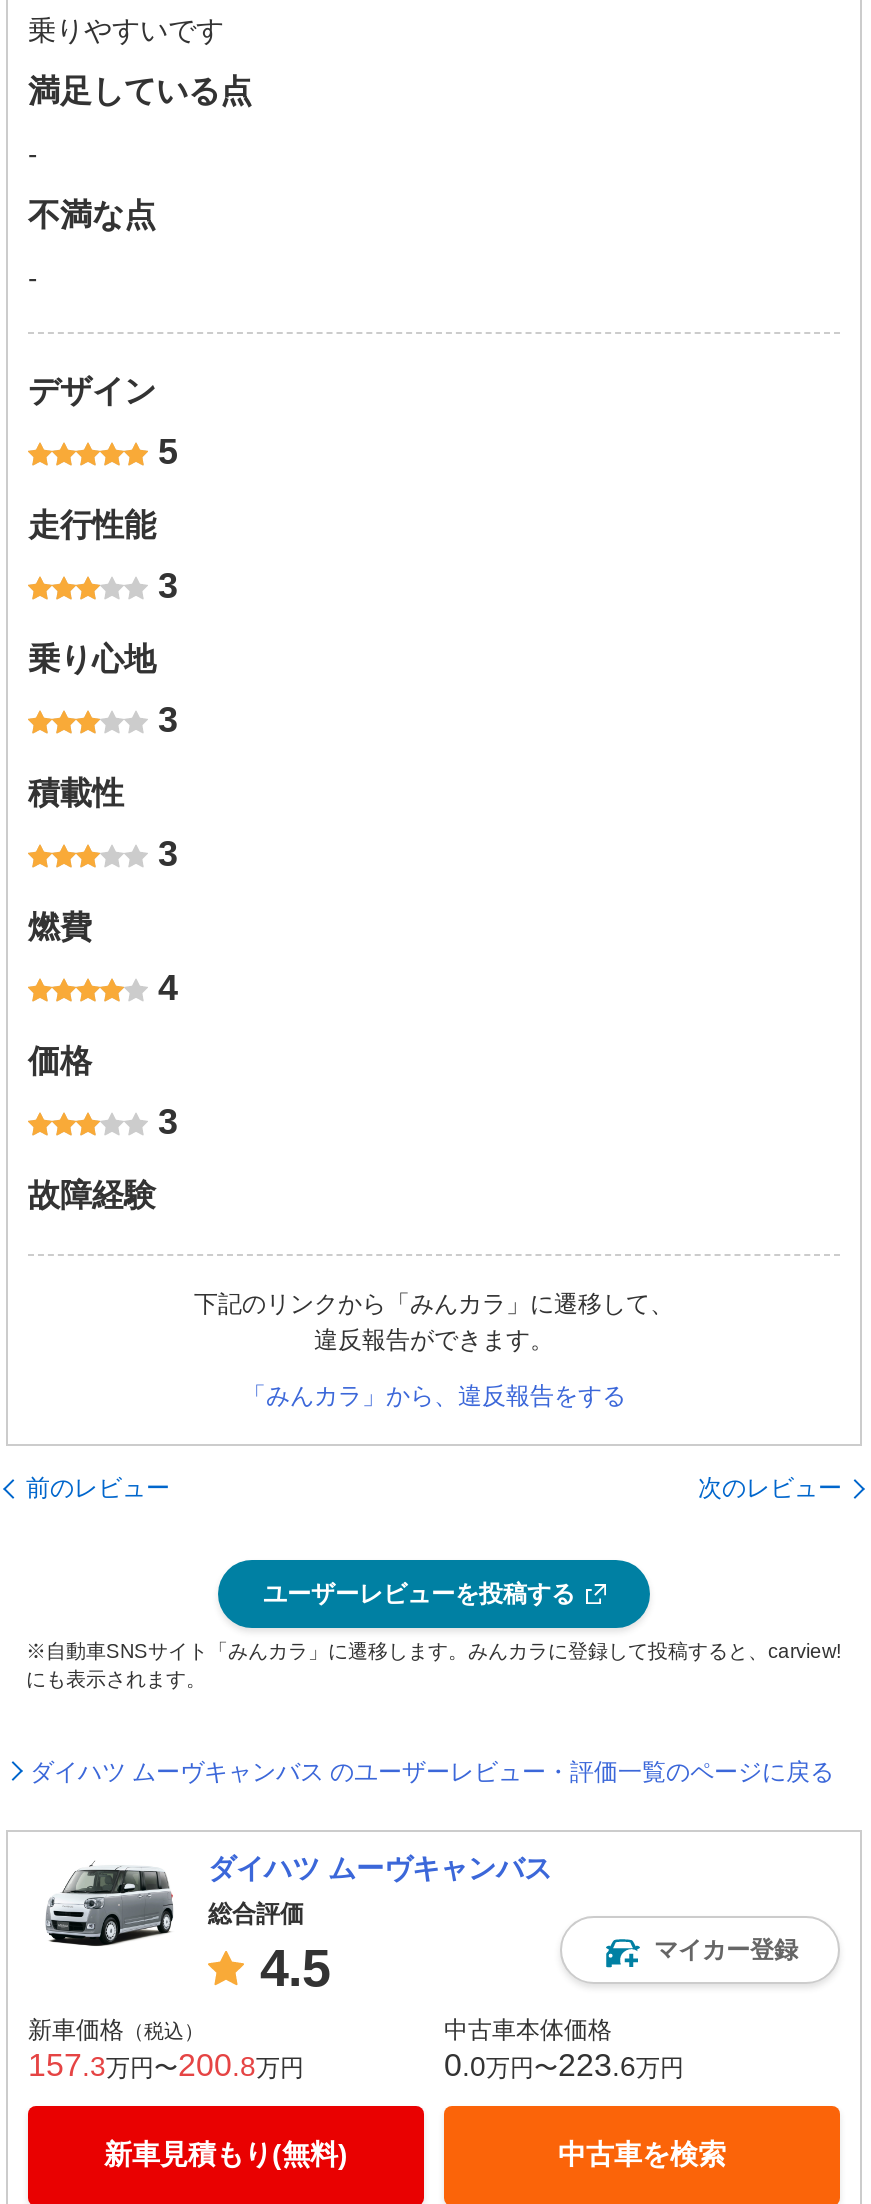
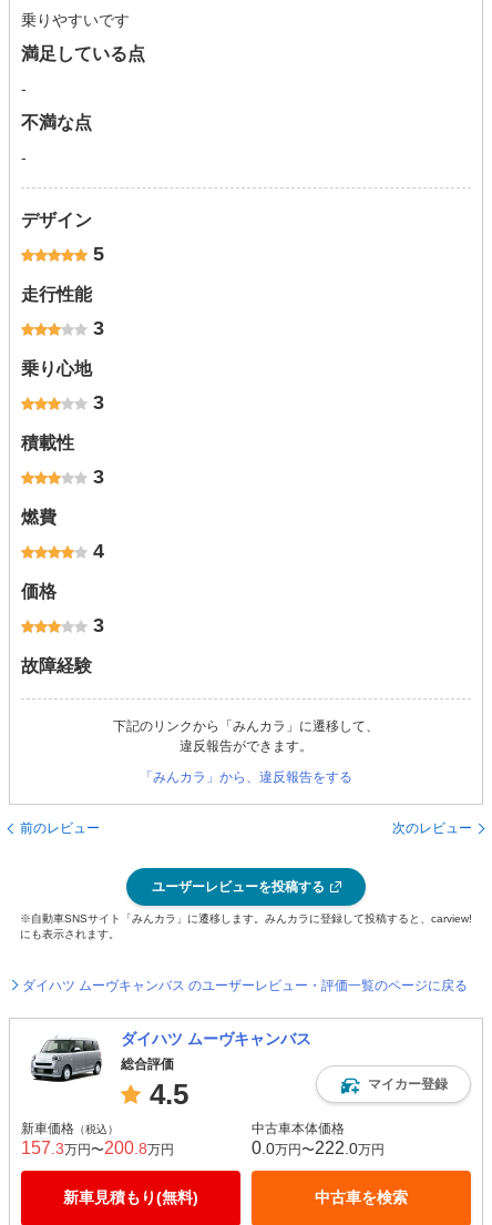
[444,2048,684,2082] 0.0万円〜223.6万円 -> [252,1139,385,1157] 0.0万円〜222.0万円

